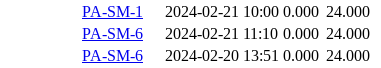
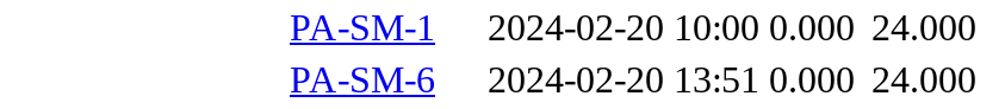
[82,3,370,42] 2024-02-21 10:00 0.000 24.000 | PA-SM-6 | 2024-02-21 11:10 0.000 24.000 -> [488,8,976,48] 2024-02-20 10:00 0.000 24.000

